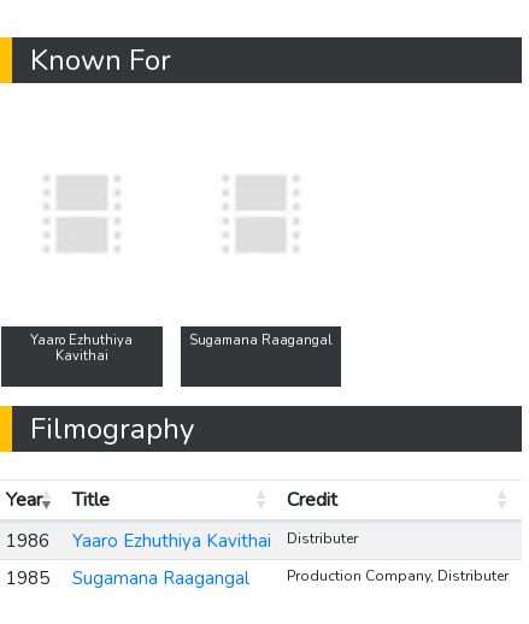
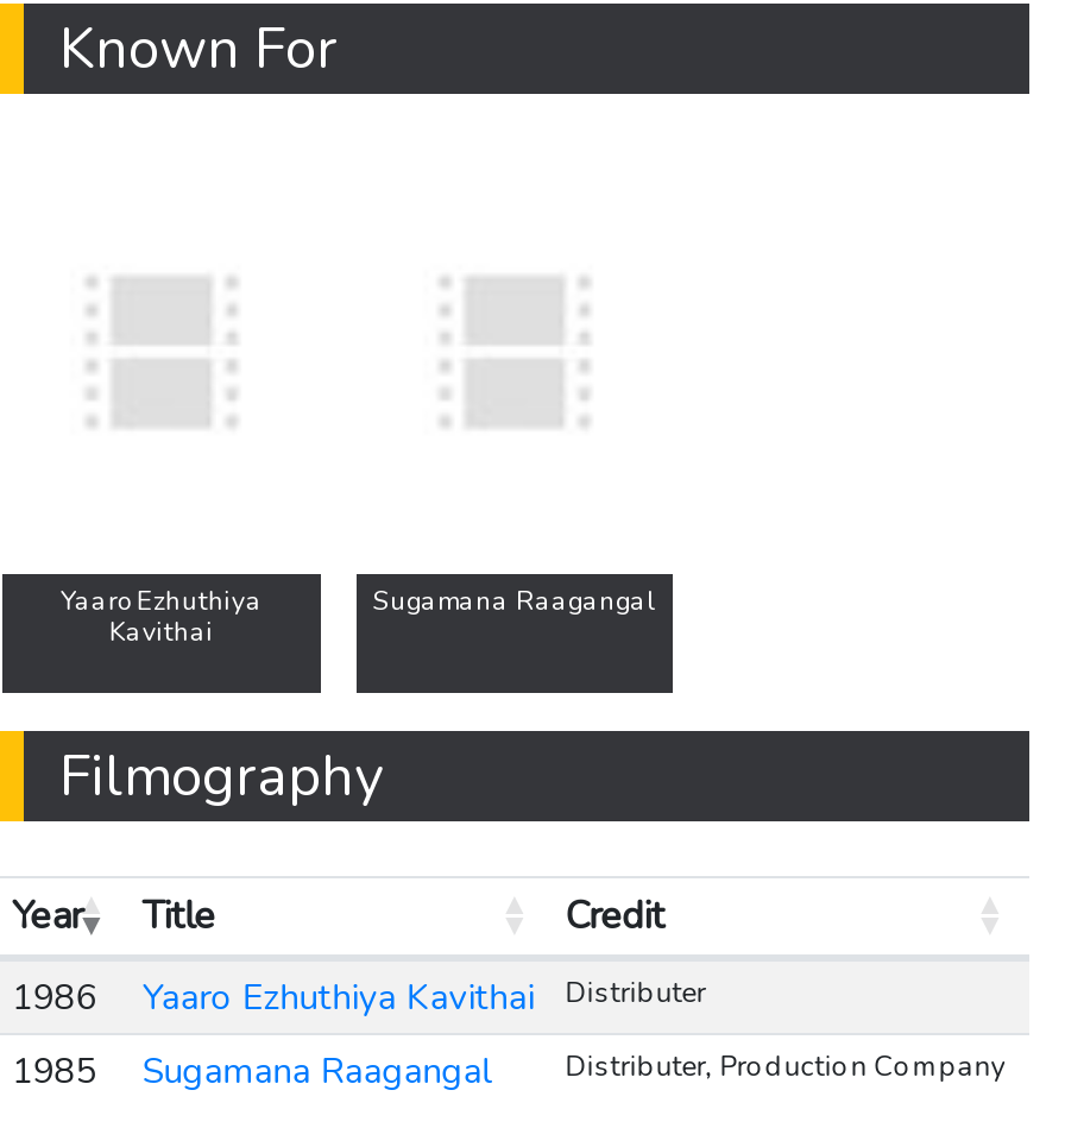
[287,566,508,586] Production Company, Distributer -> [565,1047,1005,1085] Distributer, Production Company

